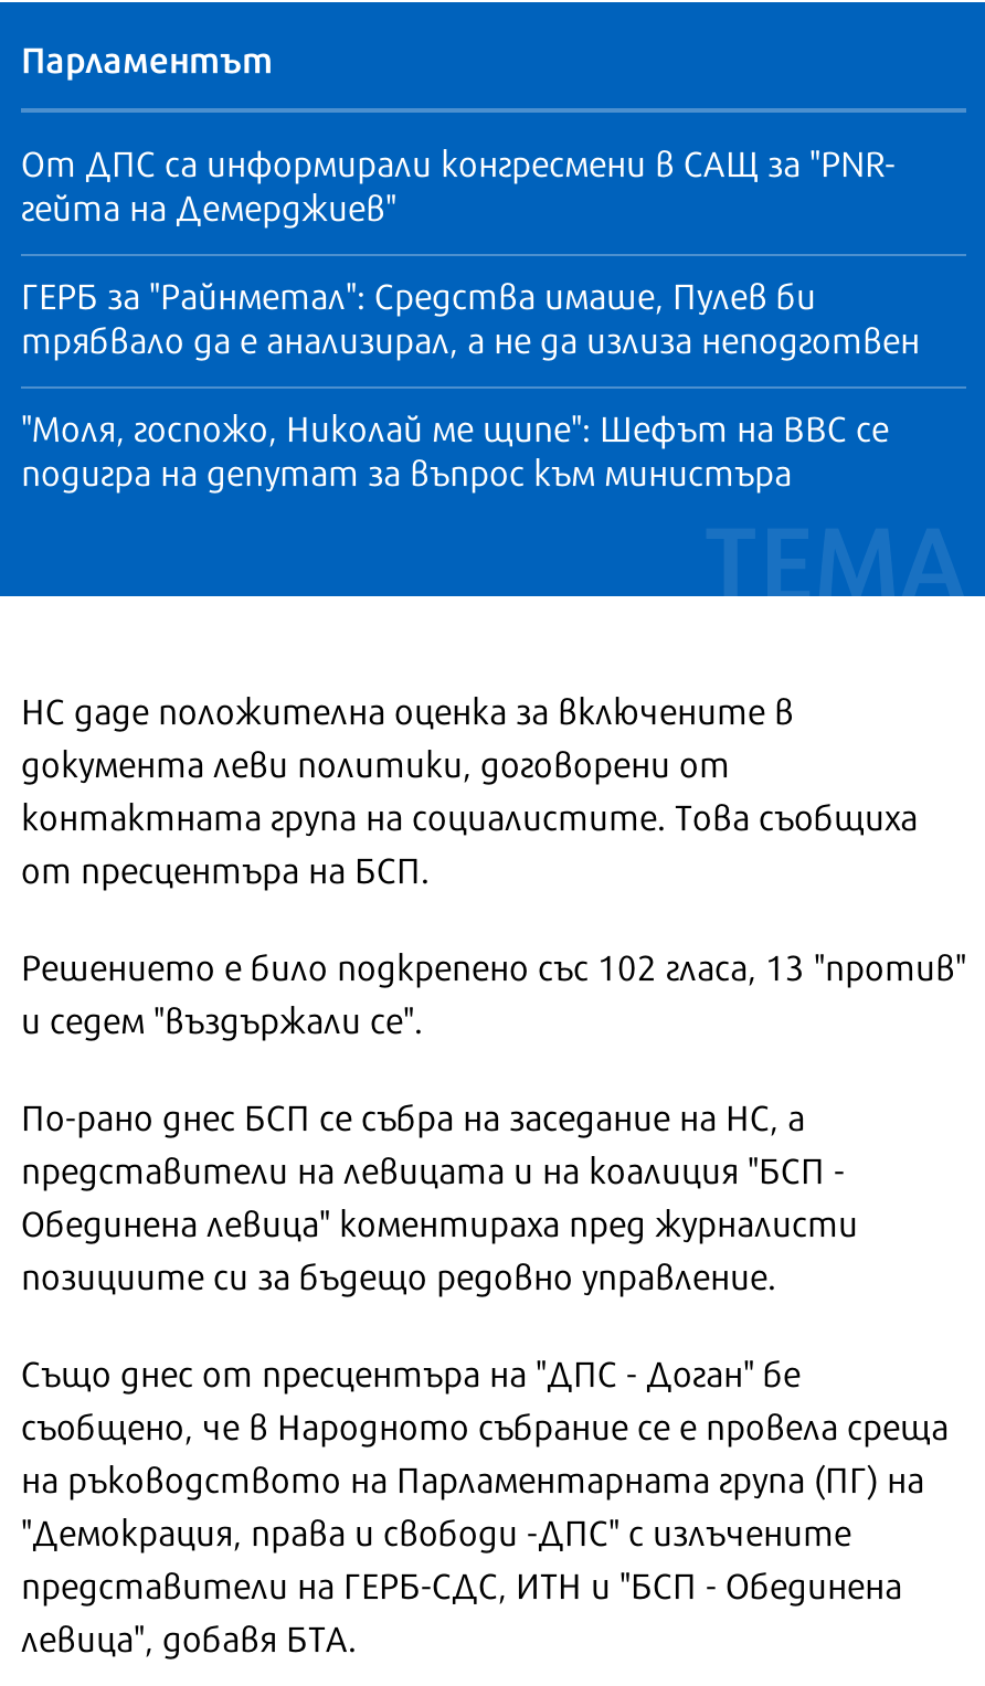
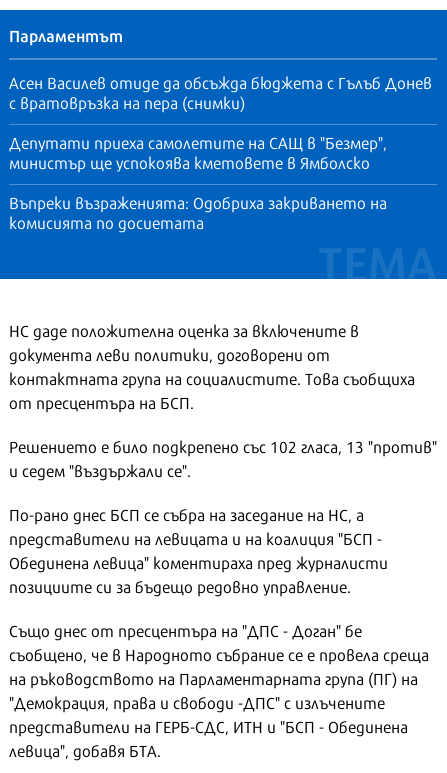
[21,134,896,231] От ДПС са информирали конгресмени в САЩ за "PNR- | гейта на Демерджиев" -> [9,69,432,113] Асен Василев отиде да обсъжда бюджета с Гълъб Донев | с вратовръзка на пера (снимки)
[21,266,920,363] ГЕРБ за "Райнметал": Средства имаше, Пулев би | трябвало да е анализирал, а не да излиза неподготвен -> [9,129,387,173] Депутати приеха самолетите на САЩ в "Безмер", | министър ще успокоява кметовете в Ямболско
[21,399,889,496] "Моля, госпожо, Николай ме щипе": Шефът на ВВС се | подигра на депутат за въпрос към министъра -> [9,189,387,233] Въпреки възраженията: Одобриха закриването на | комисията по досиетата

